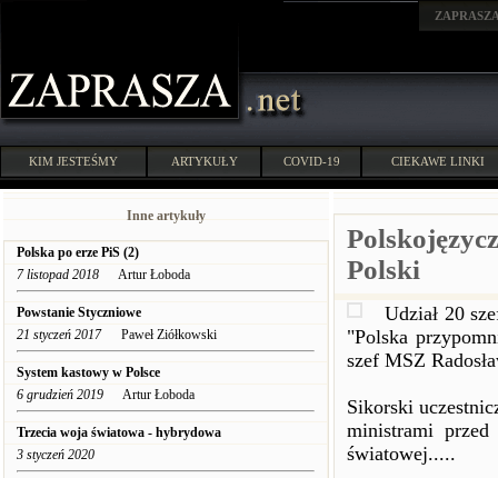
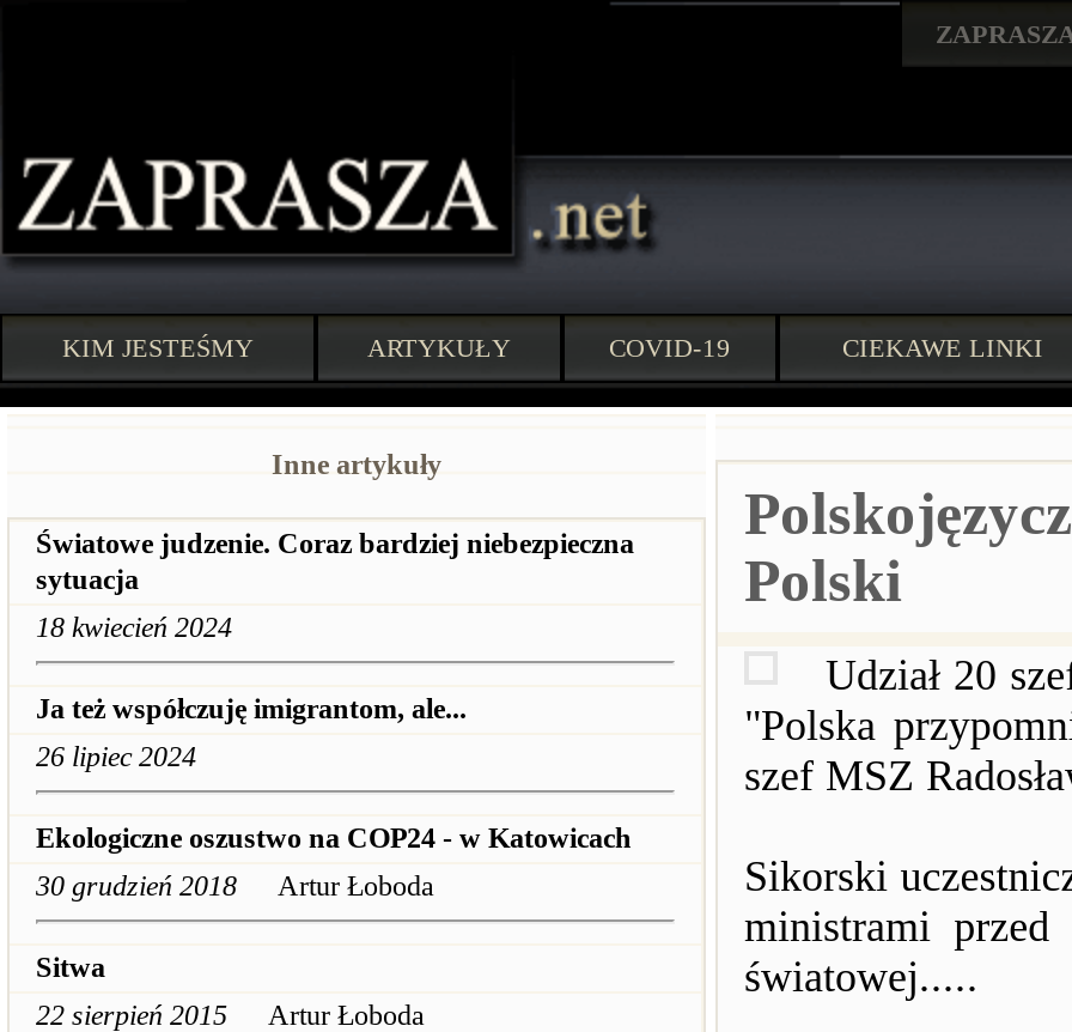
[17,245,190,282] Polska po erze PiS (2) | 7 listopad 2018 Artur Łoboda -> [36,527,634,644] Światowe judzenie. Coraz bardziej niebezpieczna | sytuacja | 18 kwiecień 2024
[17,305,217,342] Powstanie Styczniowe | 21 styczeń 2017 Paweł Ziółkowski -> [36,692,467,773] Ja też współczuję imigrantom, ale... | 26 lipiec 2024
[17,365,195,402] System kastowy w Polsce | 6 grudzień 2019 Artur Łoboda -> [36,821,632,903] Ekologiczne oszustwo na COP24 - w Katowicach | 30 grudzień 2018 Artur Łoboda
[17,425,221,462] Trzecia woja światowa - hybrydowa | 3 styczeń 2020 -> [36,951,424,1032] Sitwa | 22 sierpień 2015 Artur Łoboda

